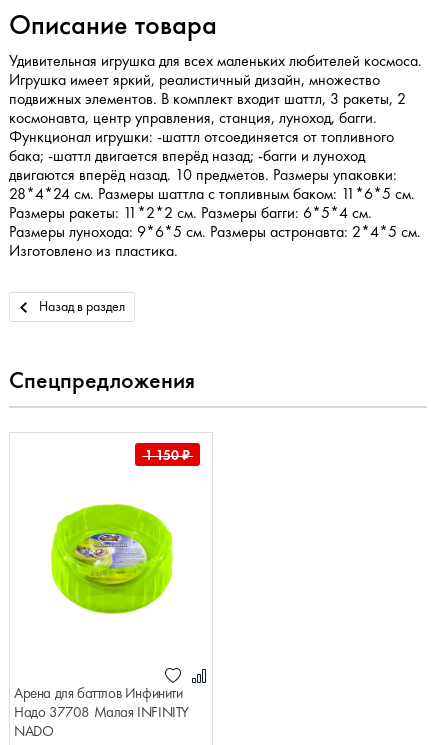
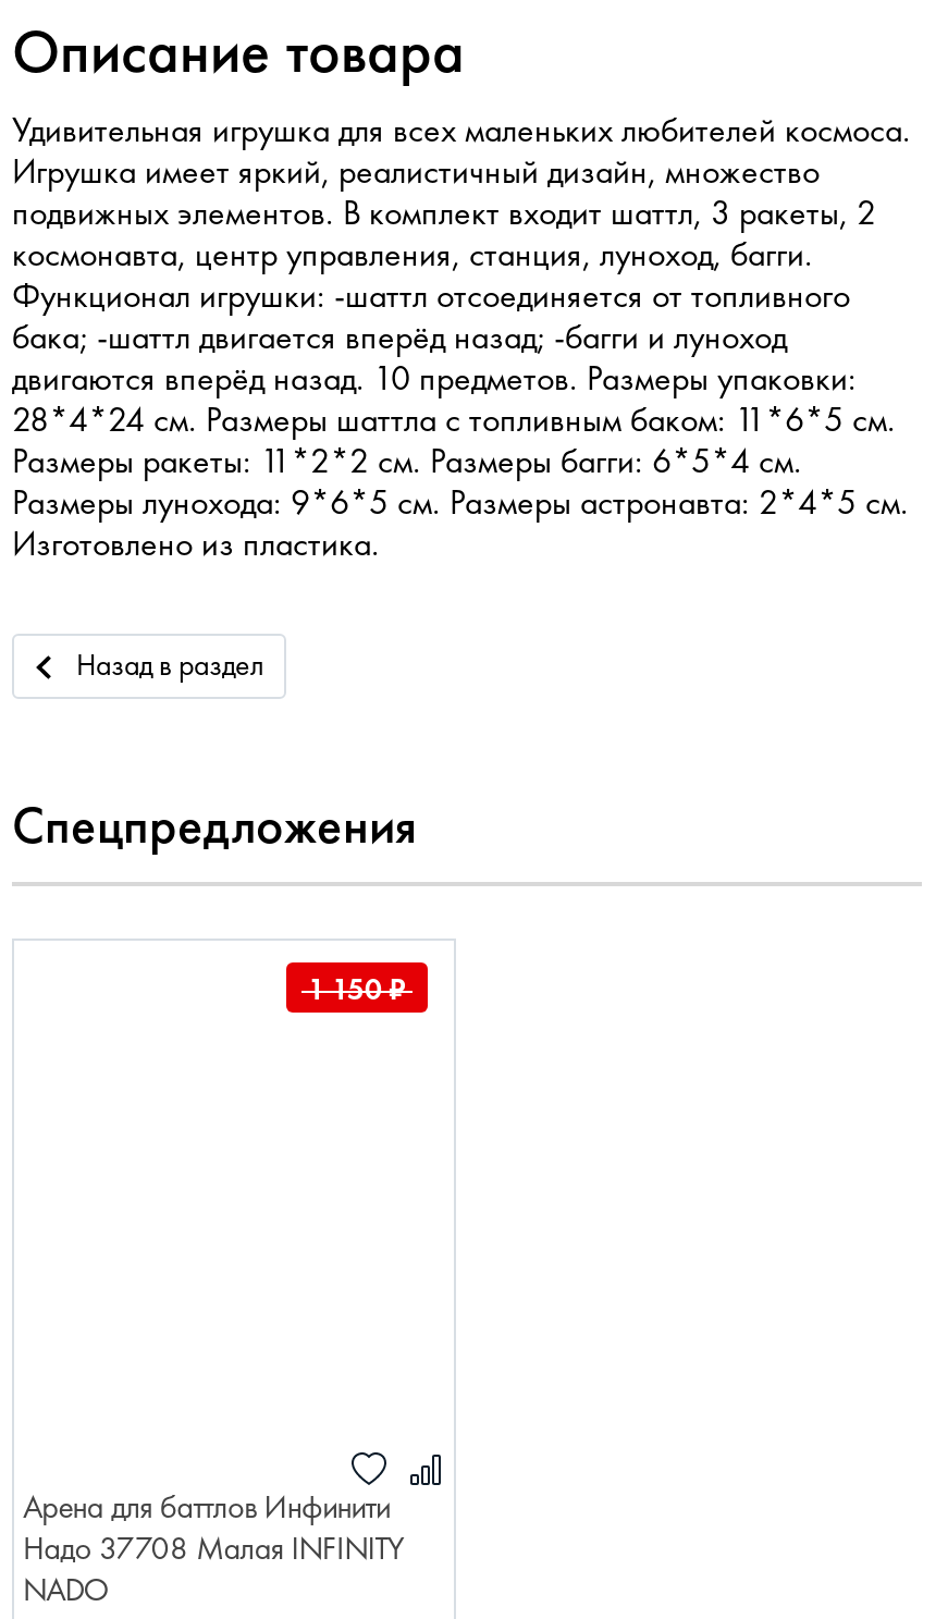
[50,503,174,615] [image] -> none

